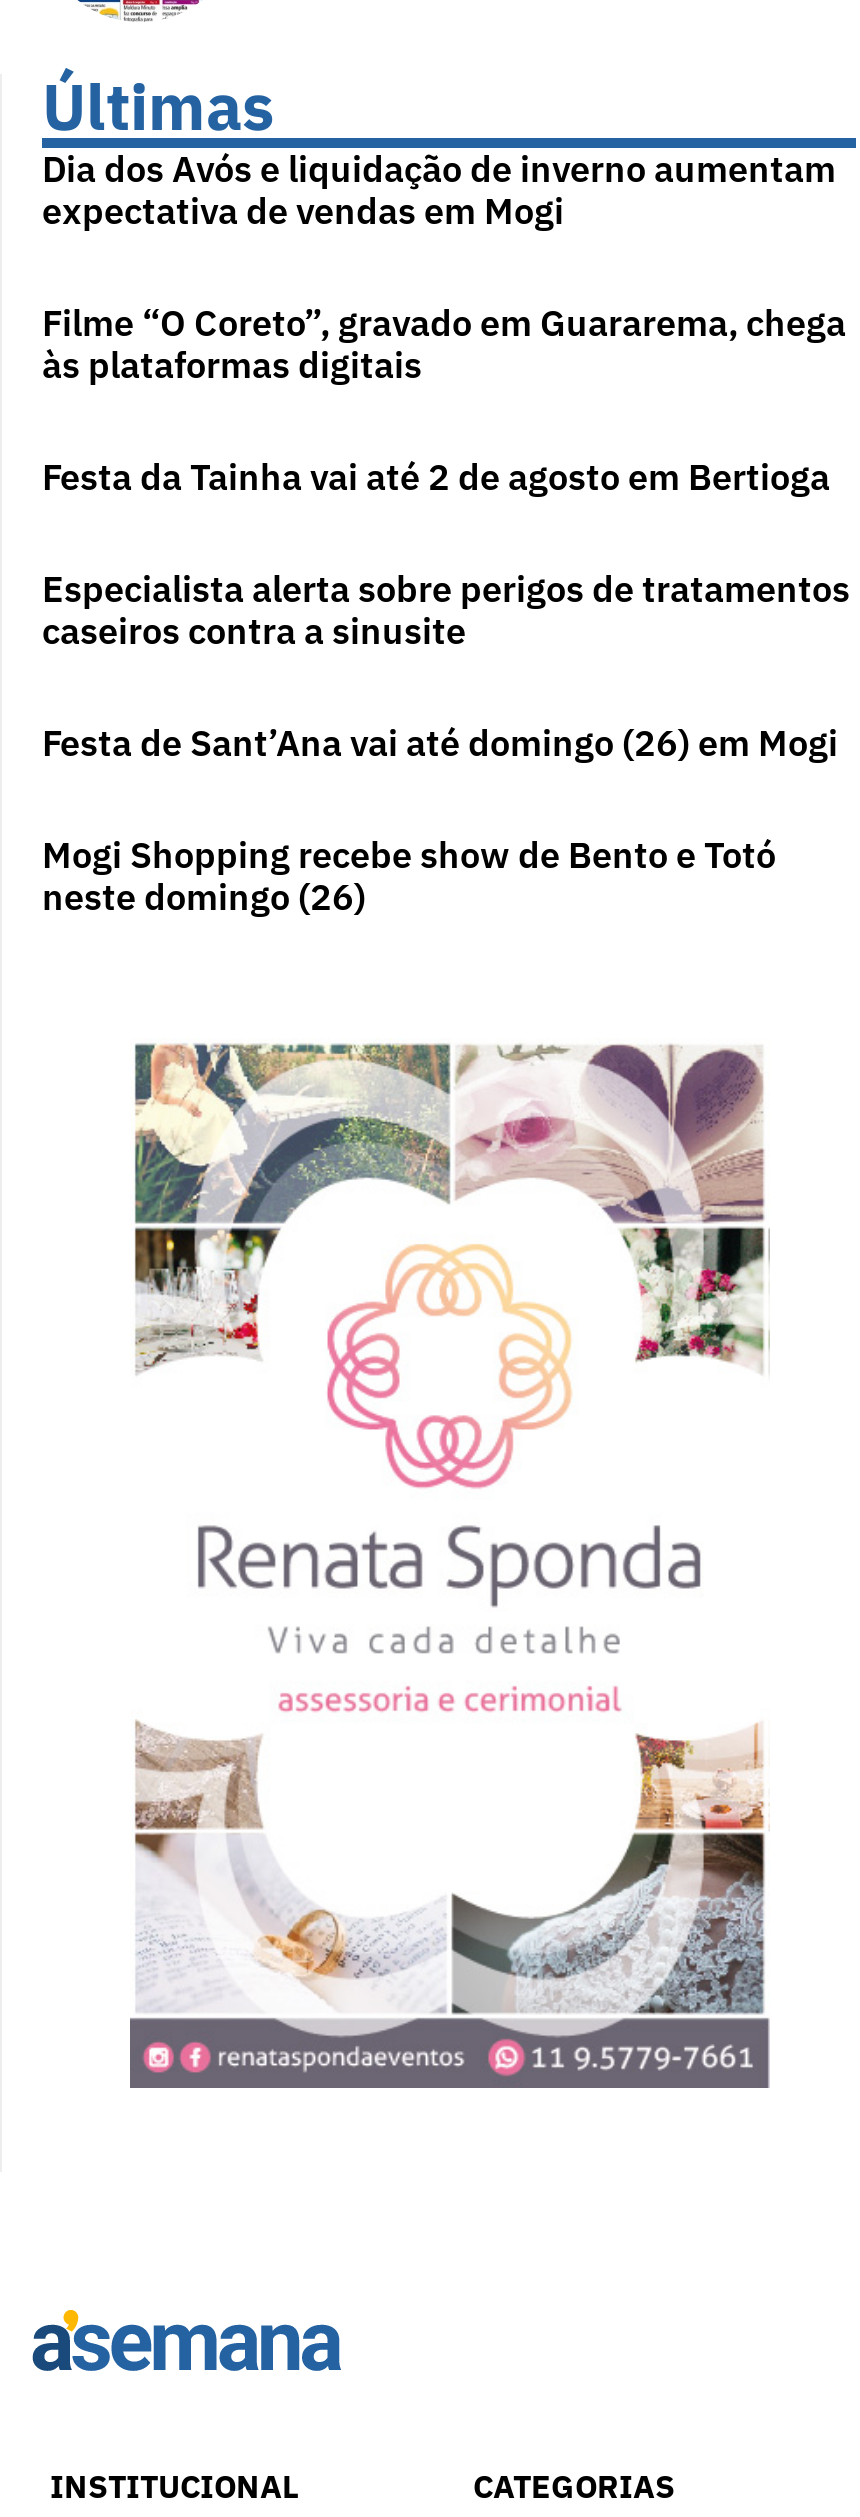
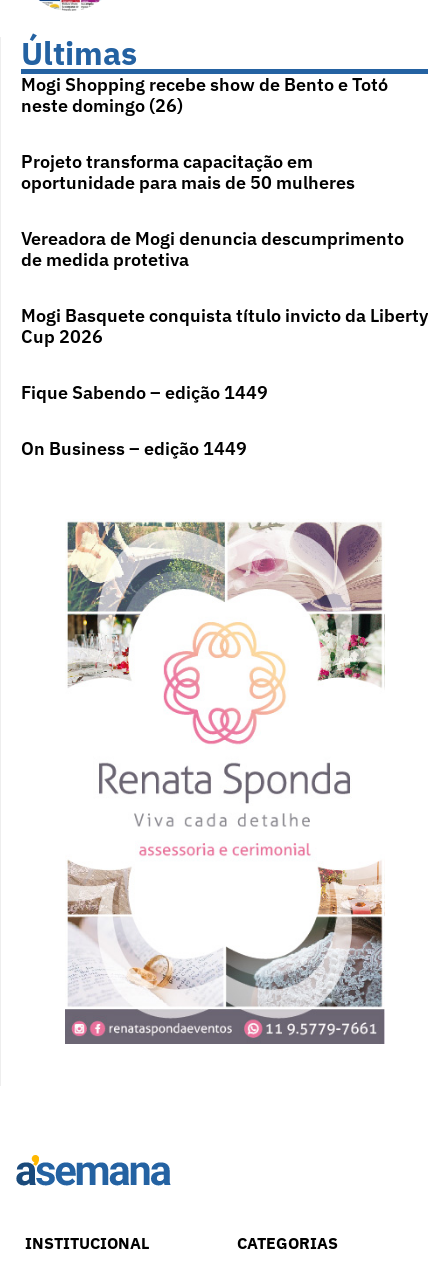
[42,146,850,766] Dia dos Avós e liquidação de inverno aumentam | expectativa de vendas em Mogi | Filme “O Coreto”, gravado em Guararema, chega | às plataformas digitais | Festa da Tainha vai até 2 de agosto em Bertioga | Especialista alerta sobre perigos de tratamentos | caseiros contra a sinusite | Festa de Sant’Ana vai até domingo (26) em Mogi -> none
moved [42,832,776,920] -> [21,73,388,117]: Mogi Shopping recebe show de Bento e Totó | neste domingo (26)
none -> [21,150,428,460] Projeto transforma capacitação em | oportunidade para mais de 50 mulheres | Vereadora de Mogi denuncia descumprimento | de medida protetiva | Mogi Basquete conquista título invicto da Liberty | Cup 2026 | Fique Sabendo – edição 1449 | On Business – edição 1449

